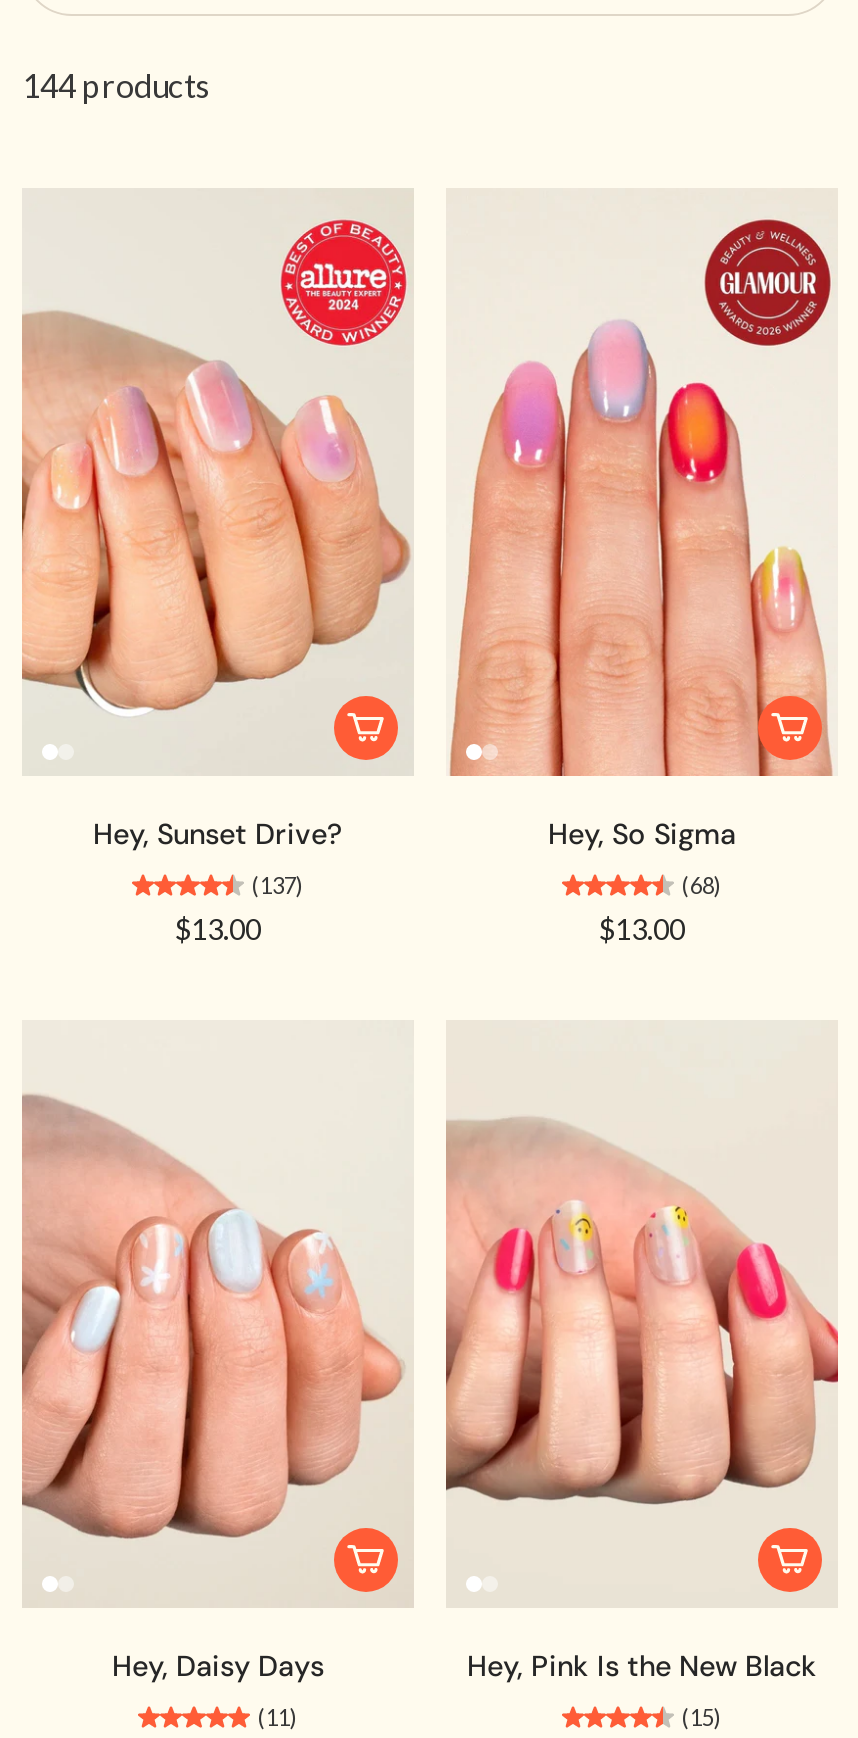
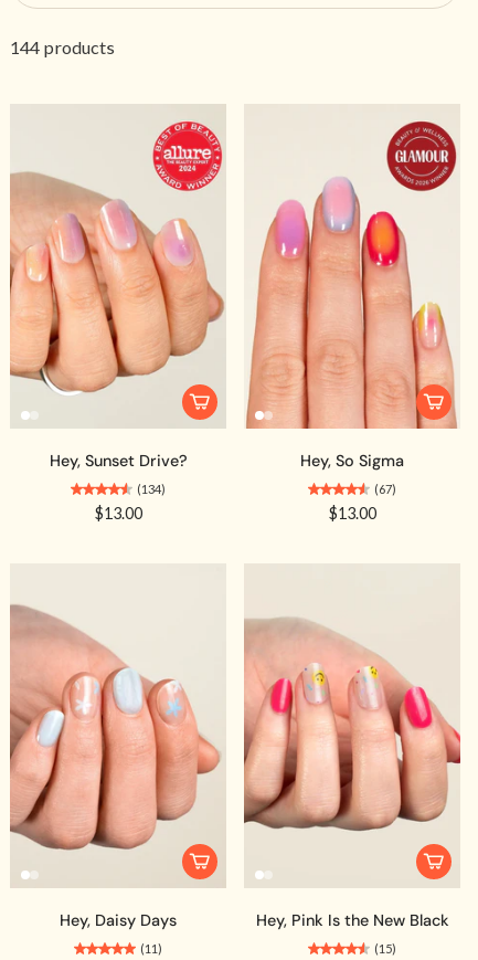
[252,872,304,898] (137) -> [137,482,166,496] (134)
[682,872,722,898] (68) -> [374,482,396,496] (67)

